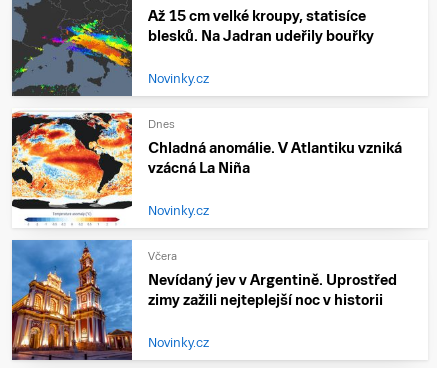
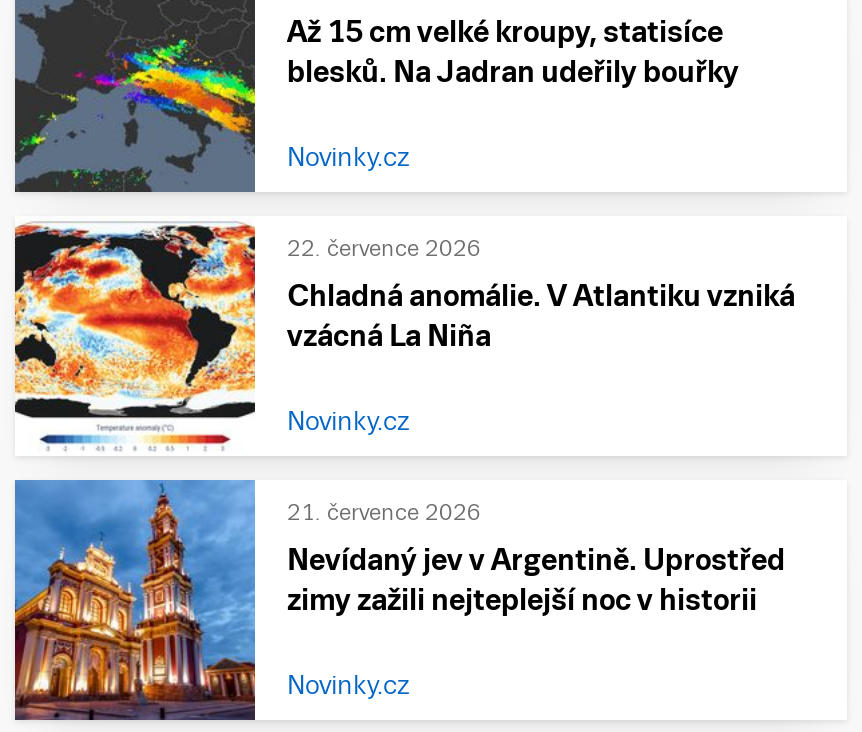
[148,118,175,130] Dnes -> [287,236,481,260] 22. července 2026
[148,250,177,262] Včera -> [287,500,481,524] 21. července 2026

